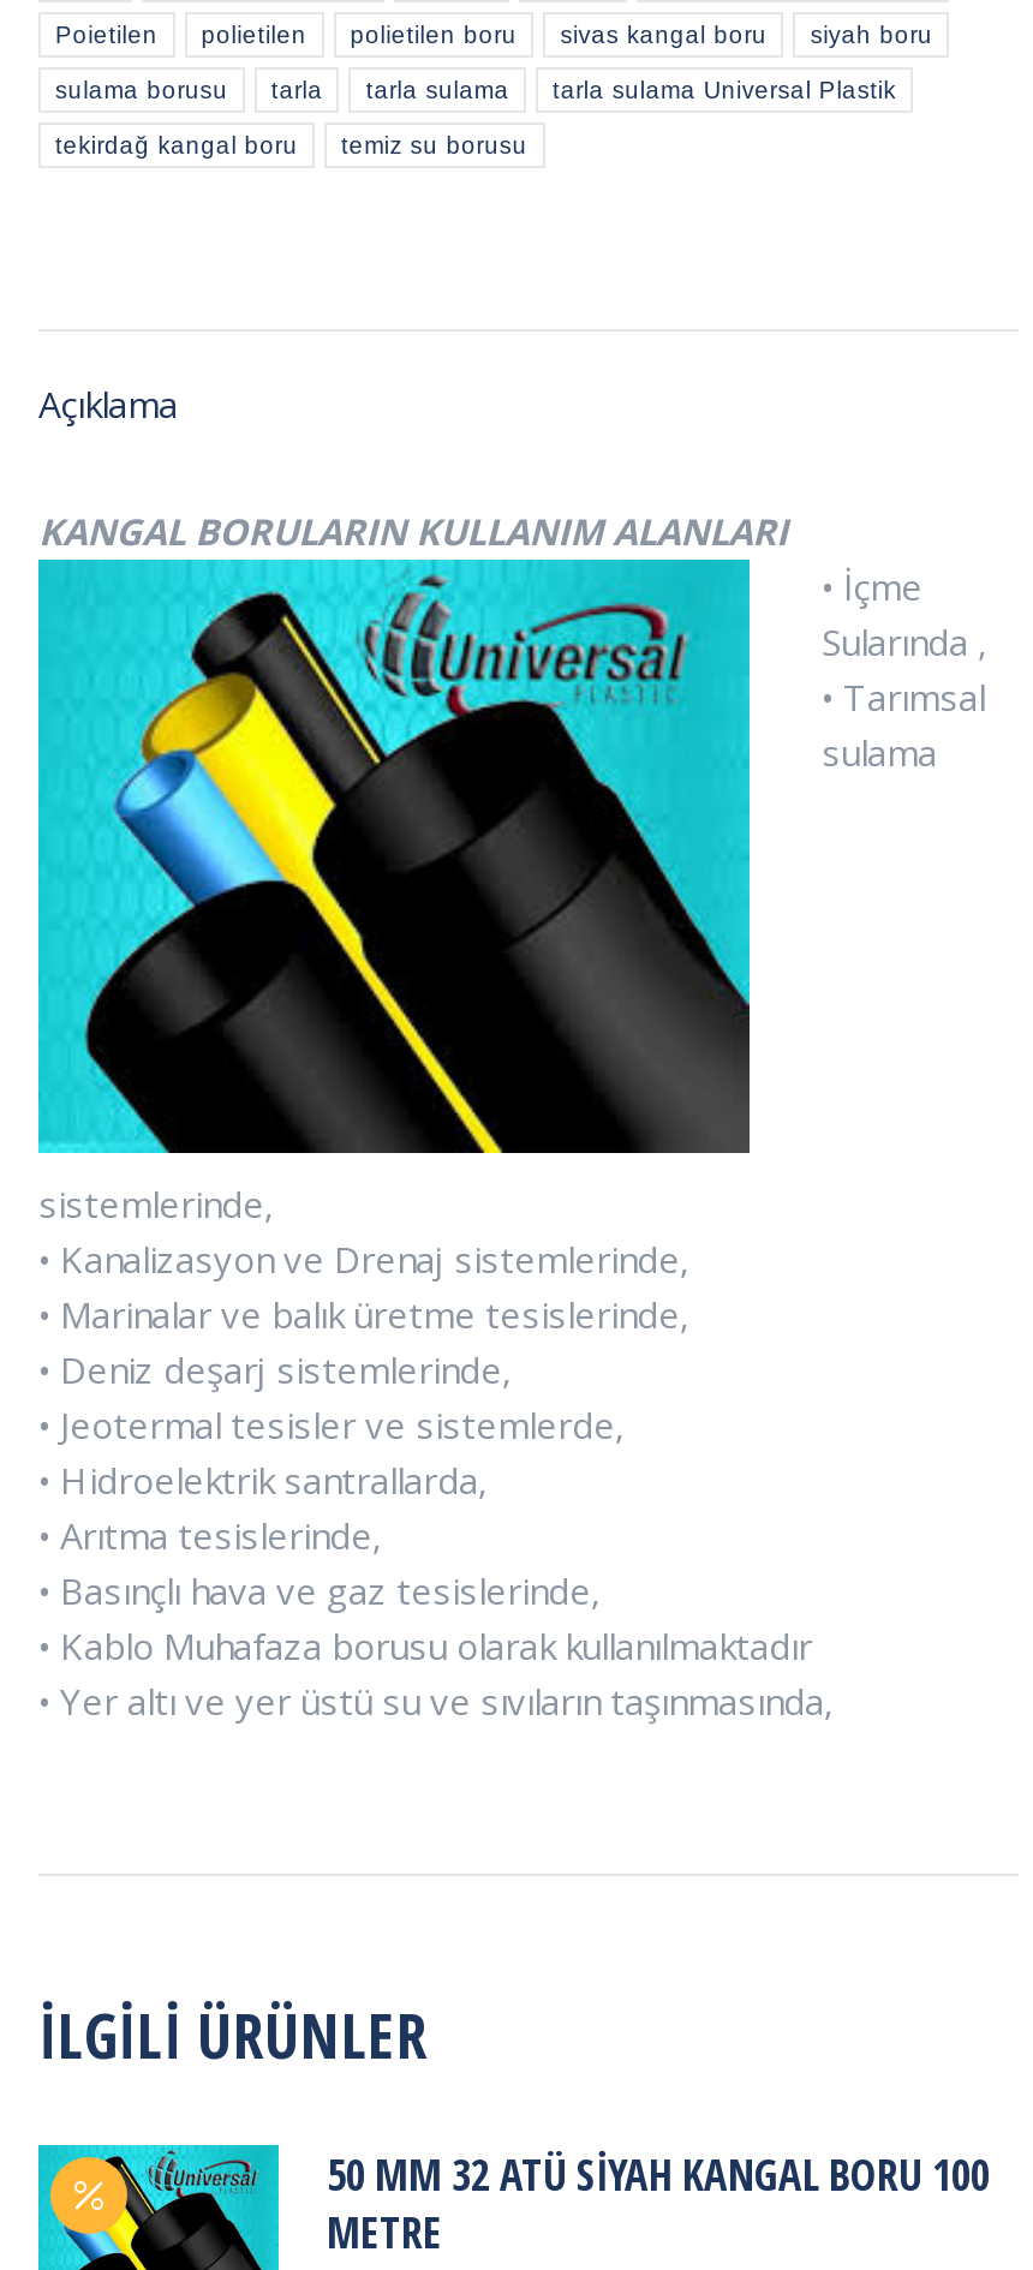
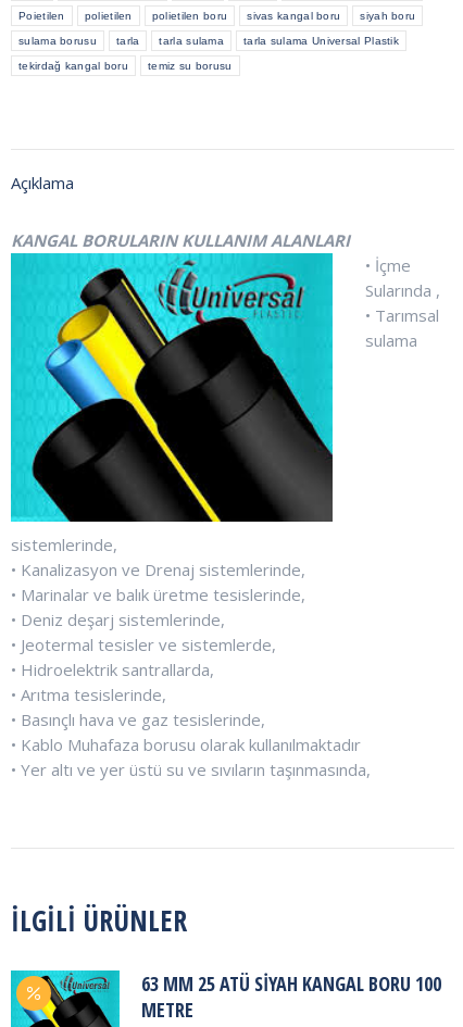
[327,2145,990,2203] 50 MM 32 ATÜ SIYAH KANGAL BORU 100 -> [141,971,441,997] 63 MM 25 ATÜ SIYAH KANGAL BORU 100

